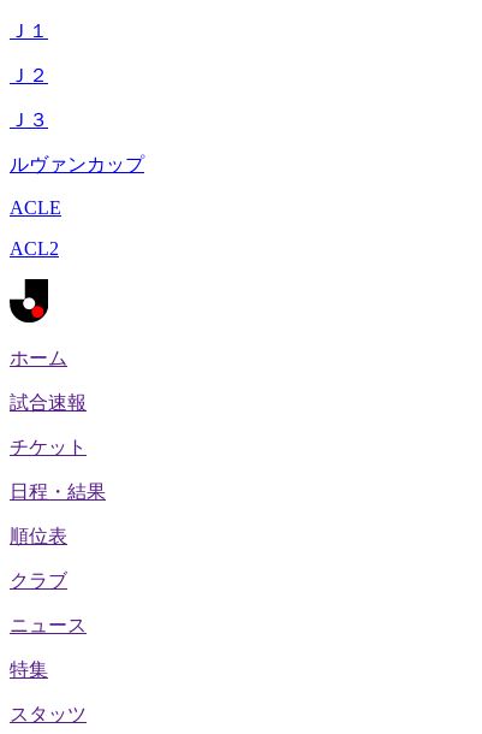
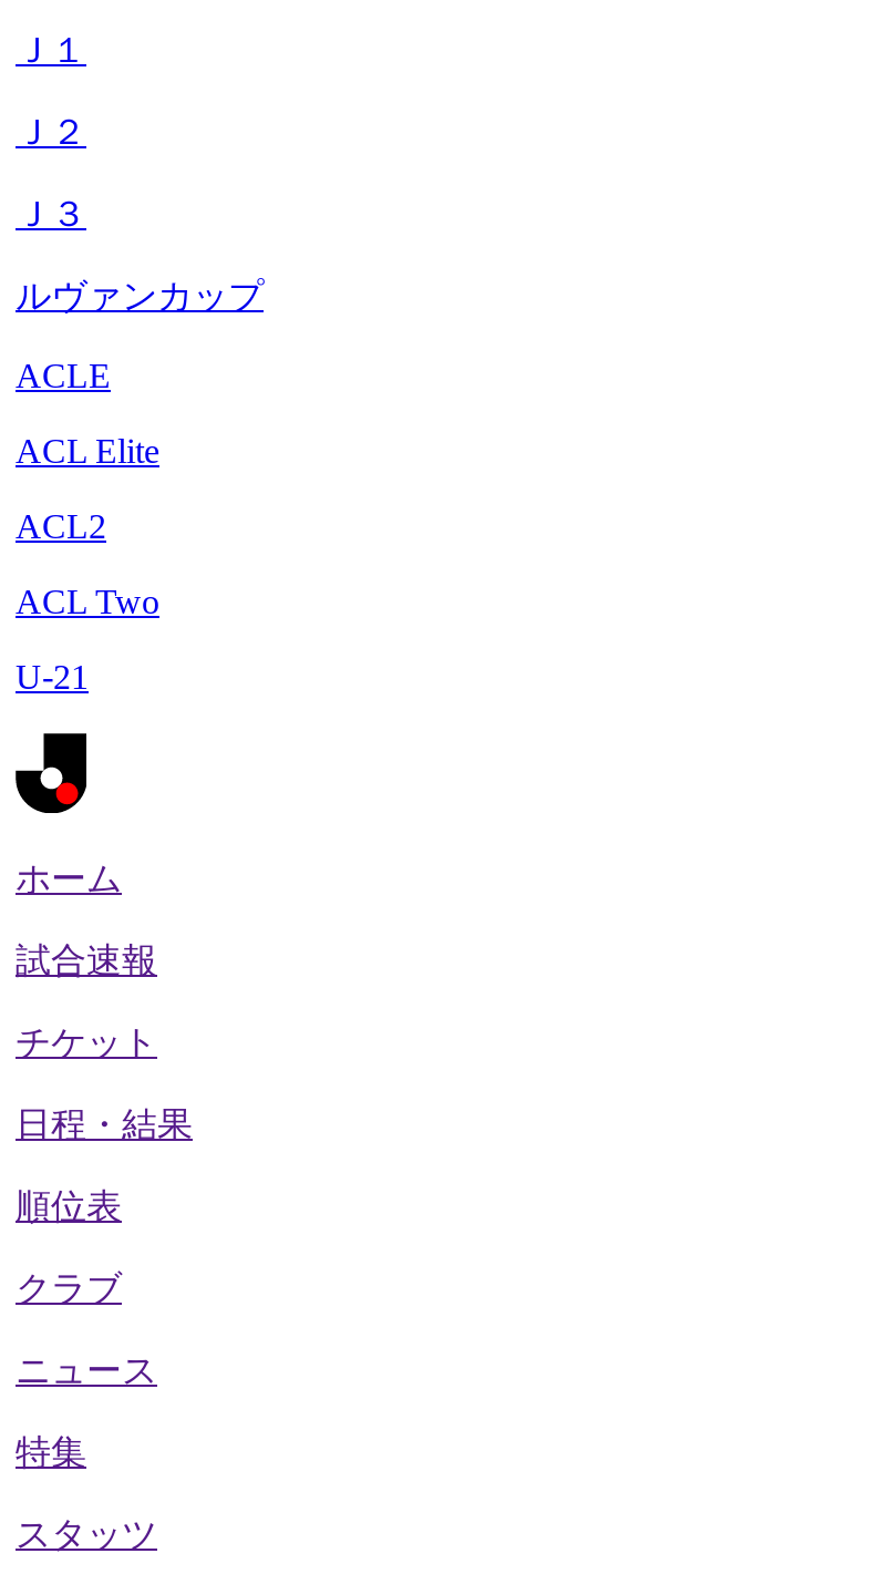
none -> [16,432,159,470] ACL Elite
none -> [16,583,159,696] ACL Two | U-21

